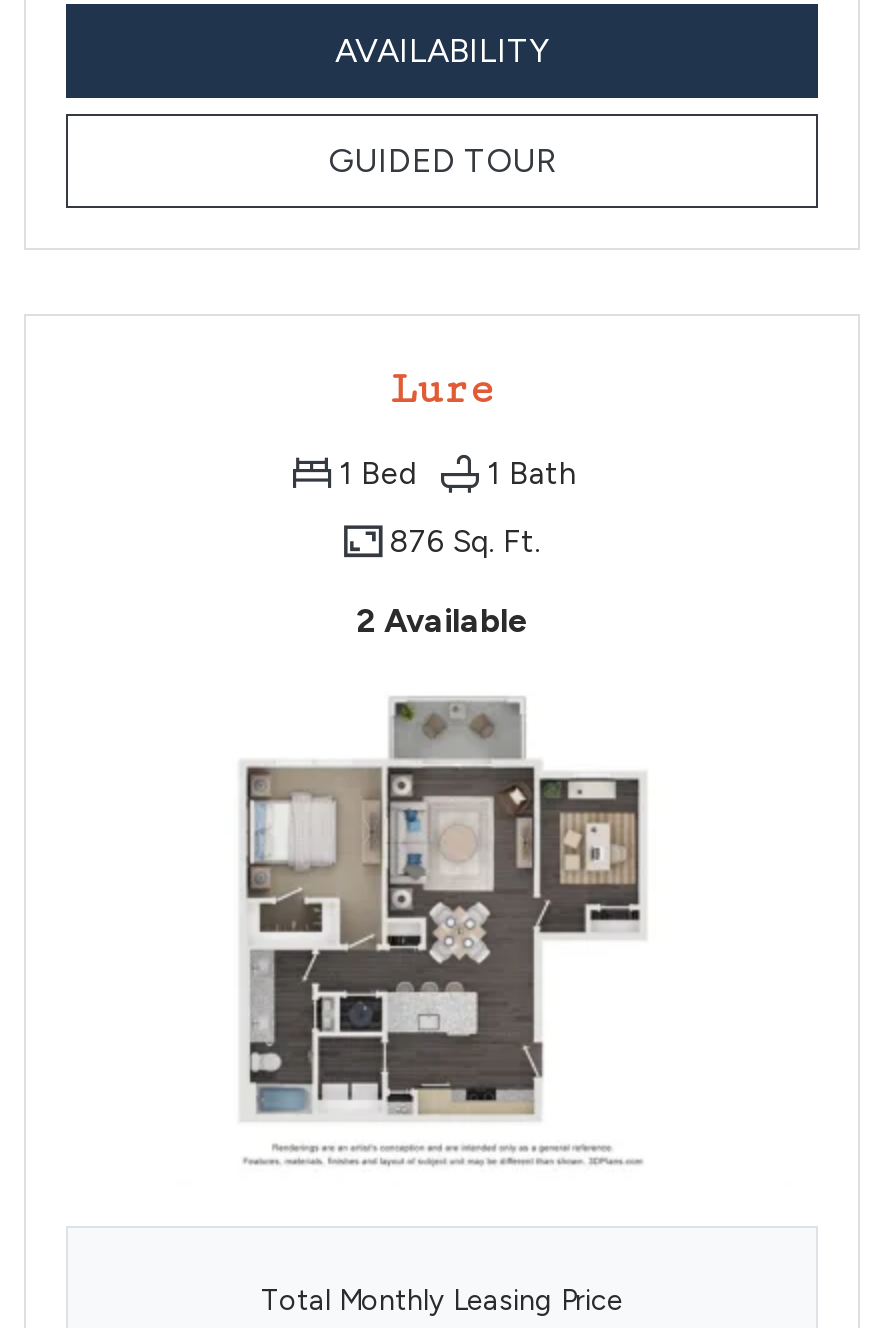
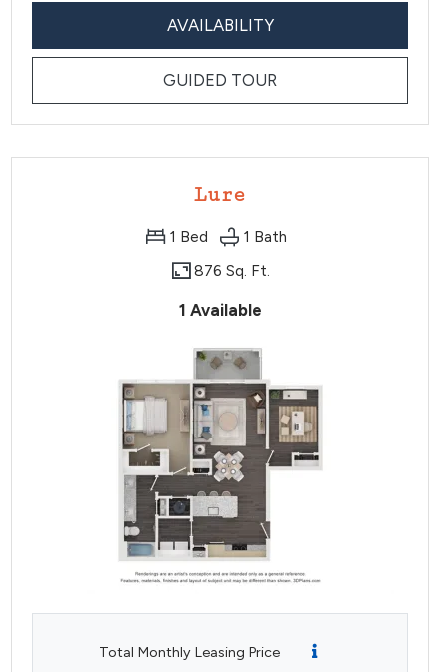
[356,600,528,640] 2 Available -> [178,300,261,320] 1 Available

